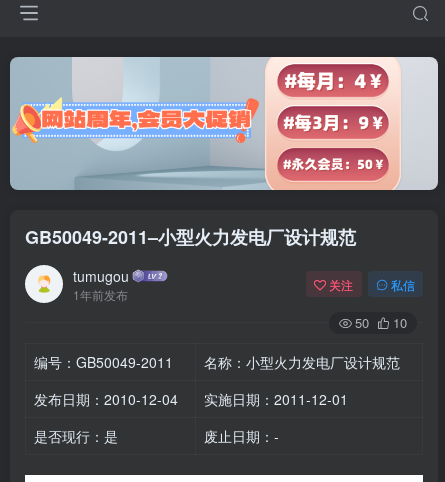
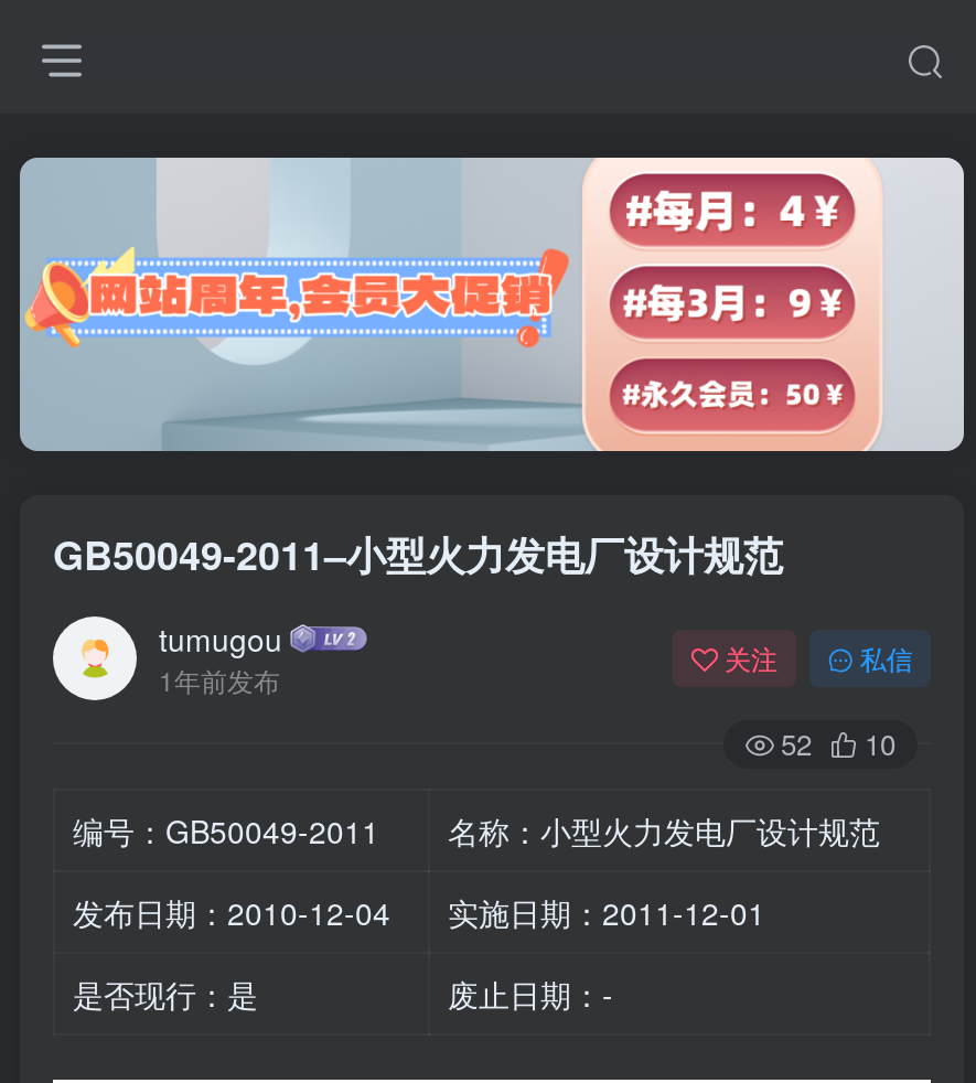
[355,313,407,332] 50 10 -> [781,722,895,764] 52 10

